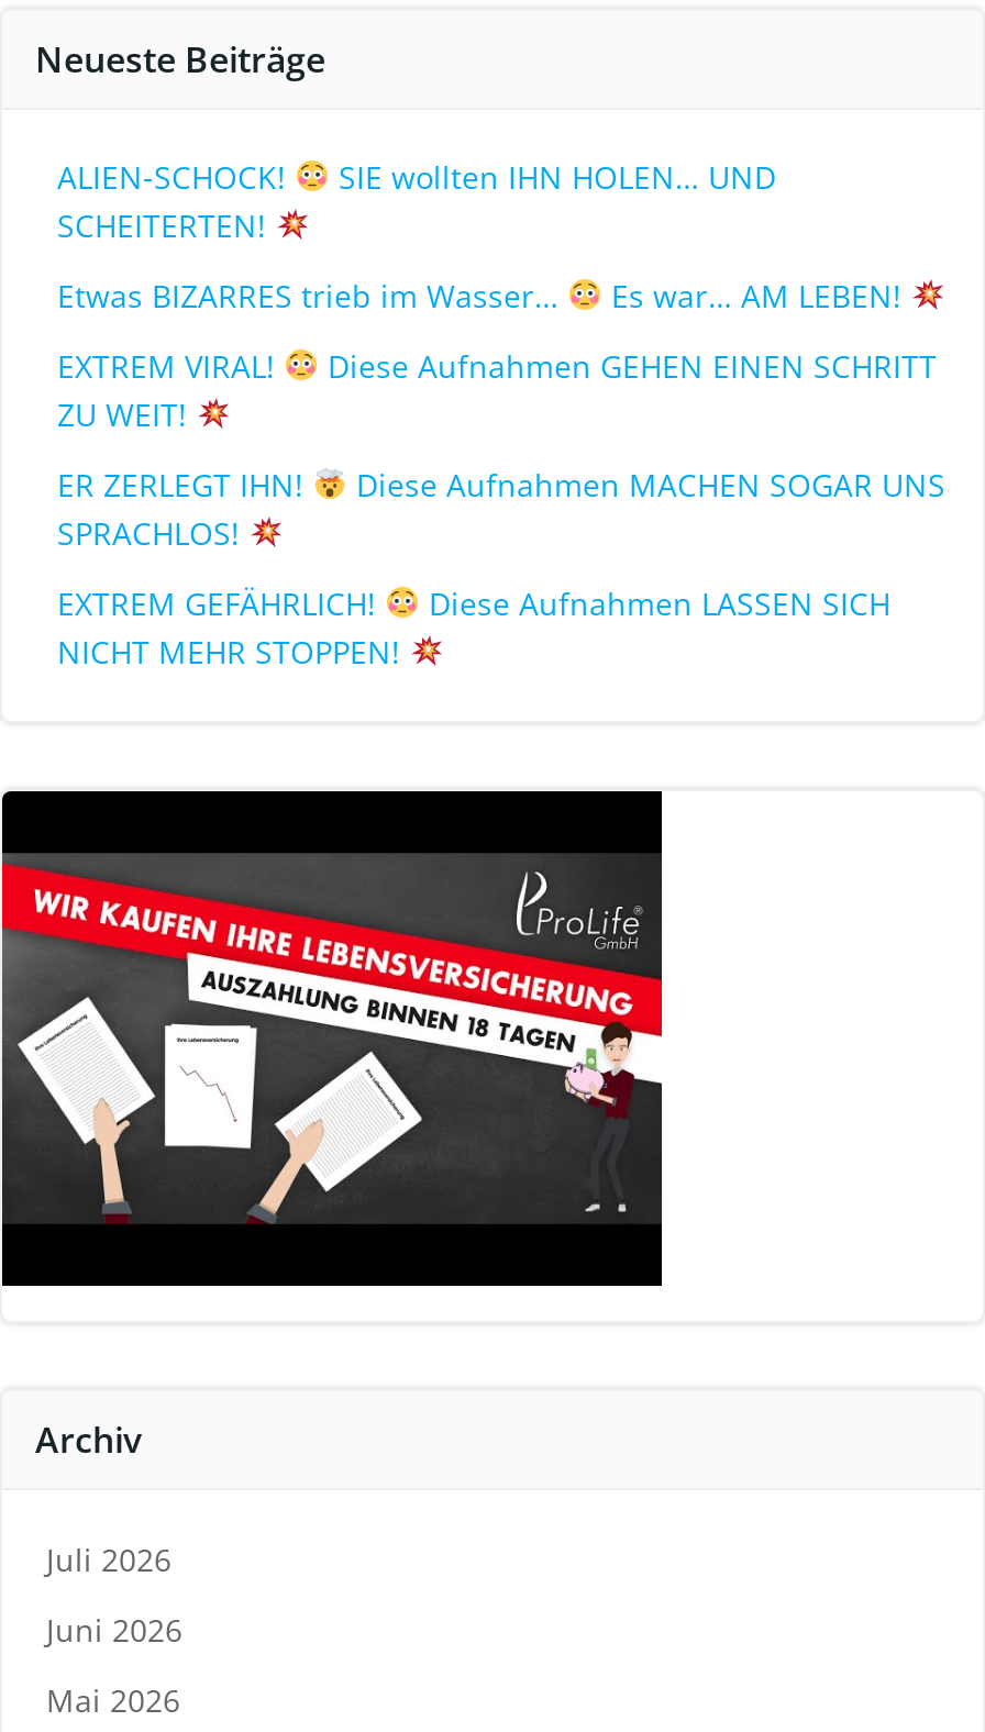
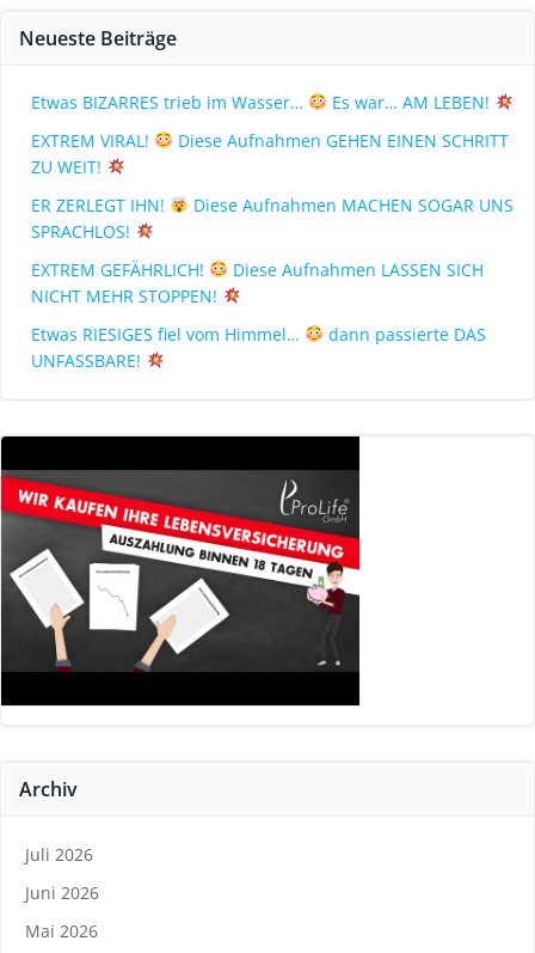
[57,156,776,246] ALIEN-SCHOCK! | SIE wollten IHN HOLEN… UND | SCHEITERTEN! -> none
moved [57,275,945,673] -> [31,91,513,307]: Etwas BIZARRES trieb im Wasser… | Es war… AM LEBEN! | EXTREM VIRAL! | ... | Diese Aufnahmen LASSEN SICH | NICHT MEHR STOPPEN!
none -> [31,323,486,372] Etwas RIESIGES fiel vom Himmel… | dann passierte DAS | UNFASSBARE!

